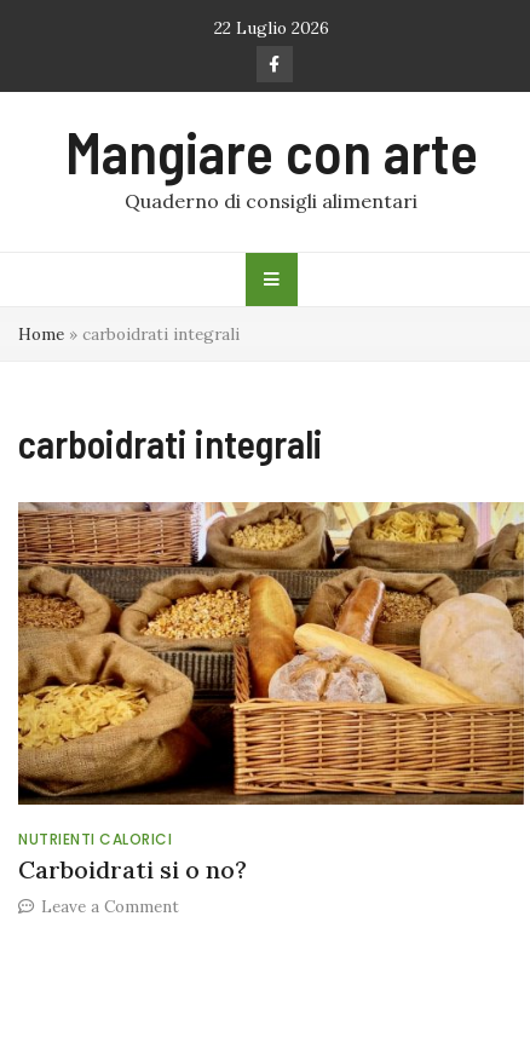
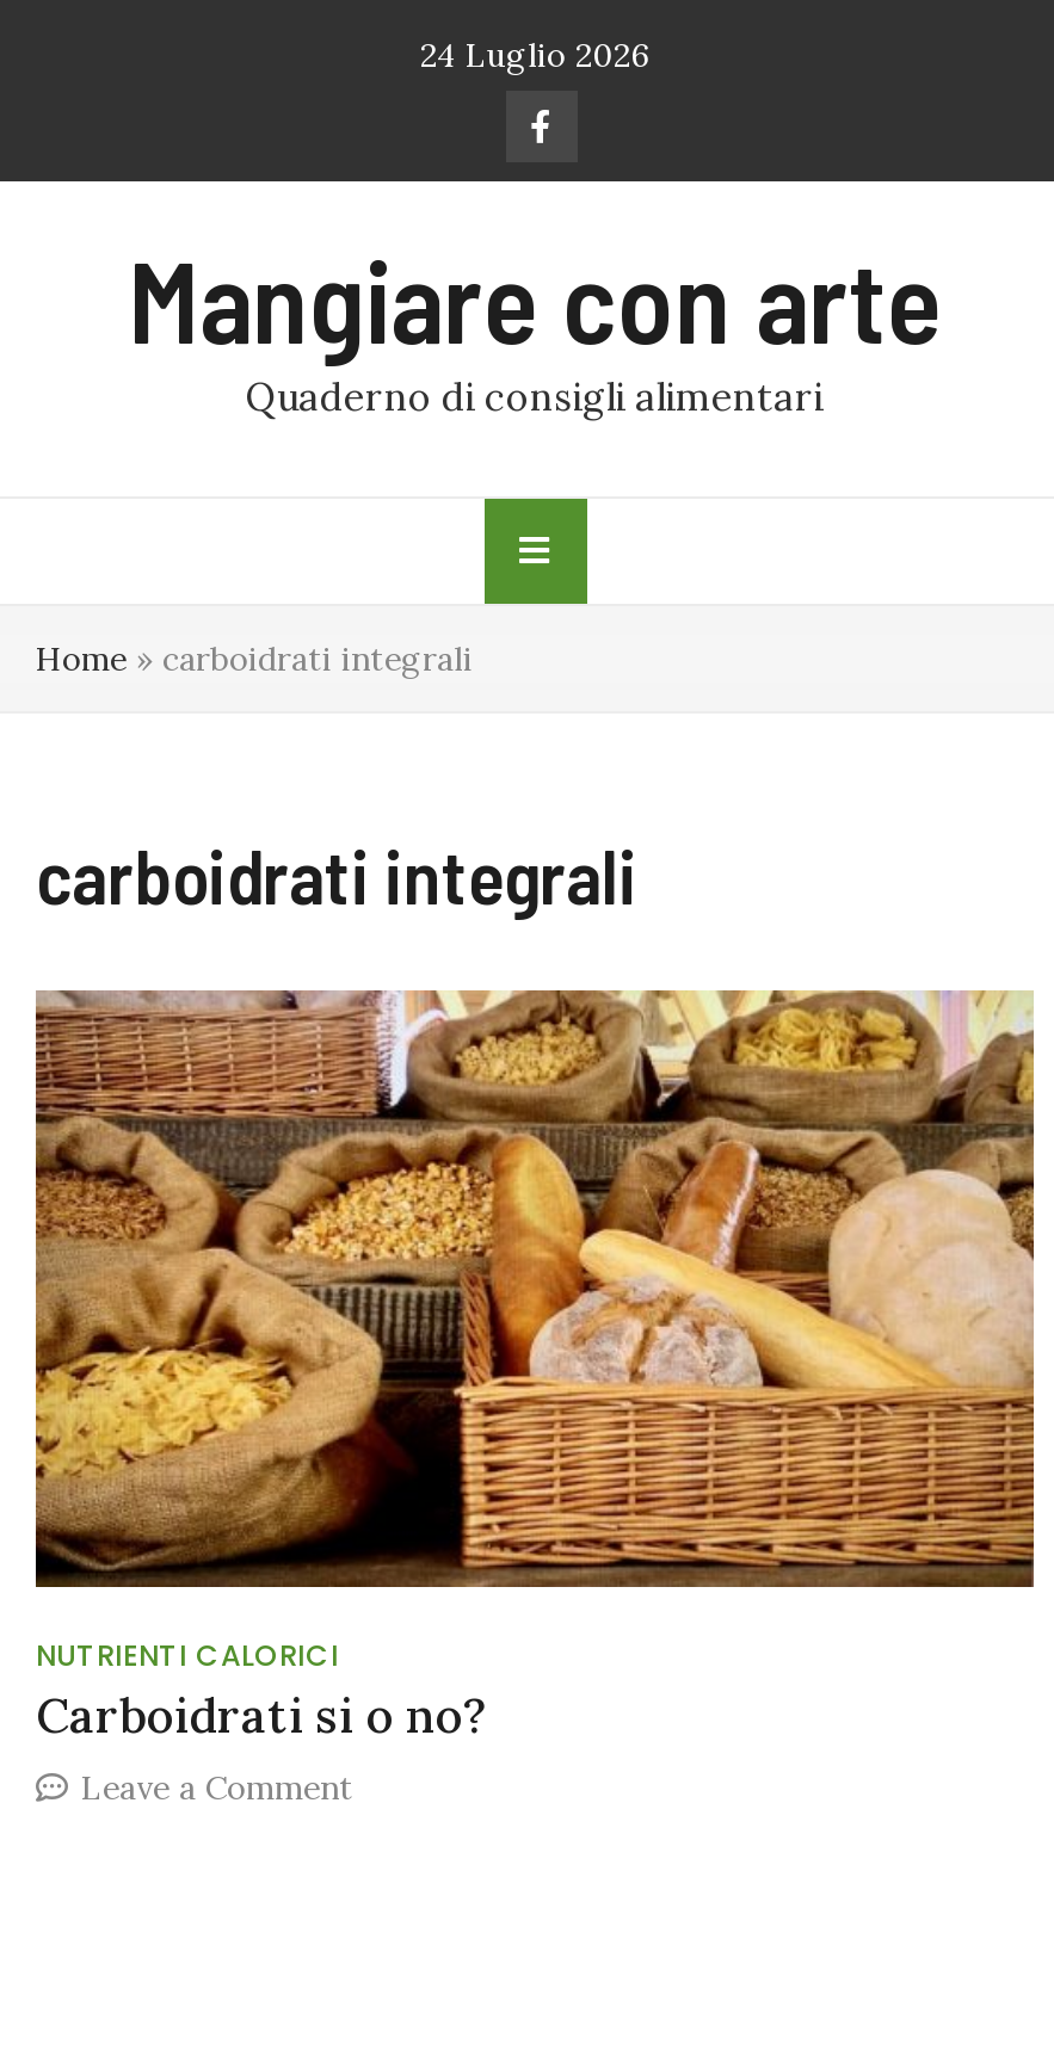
[214,17,329,39] 22 Luglio 2026 -> [420,33,649,76] 24 Luglio 2026

